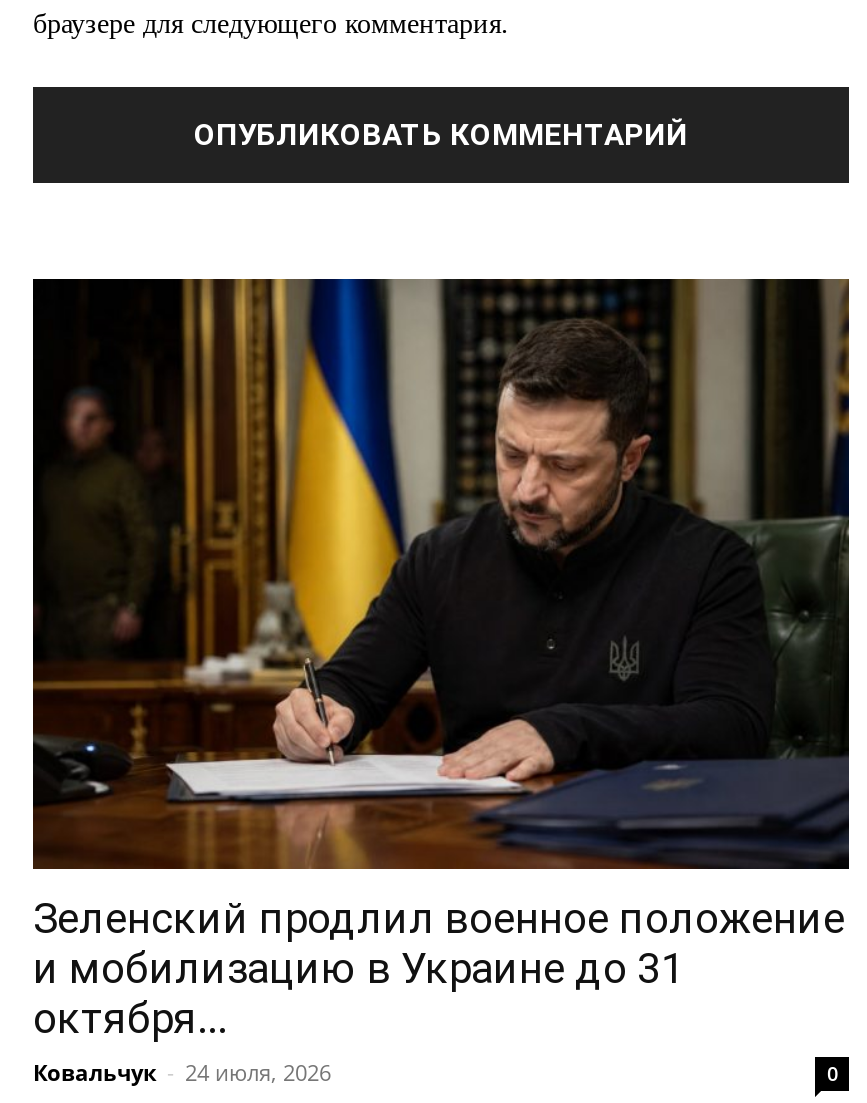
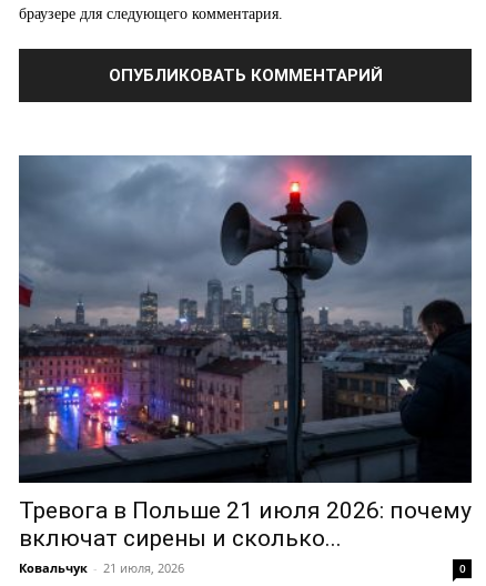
[31,277,851,1088] [image] | Зеленский продлил военное положение | и мобилизацию в Украине до 31 | октября... | Ковальчук - 24 июля, 2026 -> [18,154,473,577] [image] | Тревога в Польше 21 июля 2026: почему | включат сирены и сколько... | Ковальчук - 21 июля, 2026

